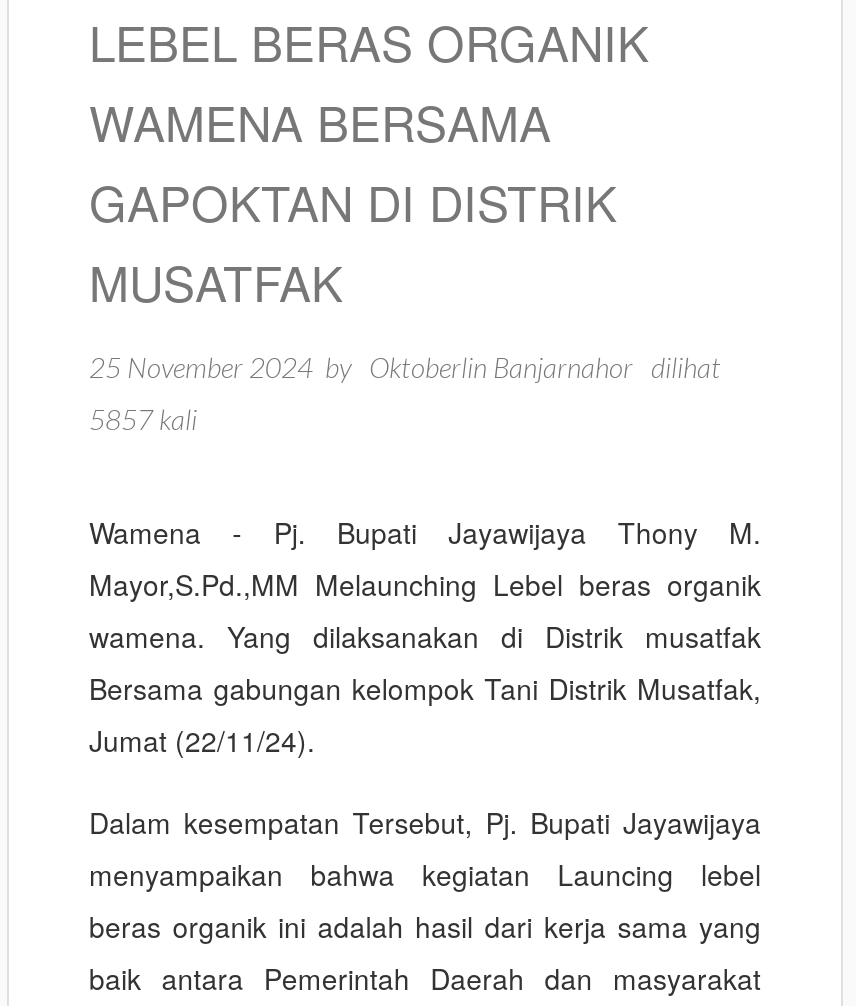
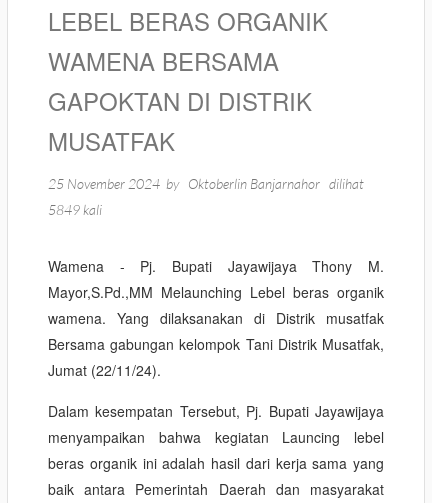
[89,402,197,436] 5857 kali -> [48,201,102,218] 5849 kali

